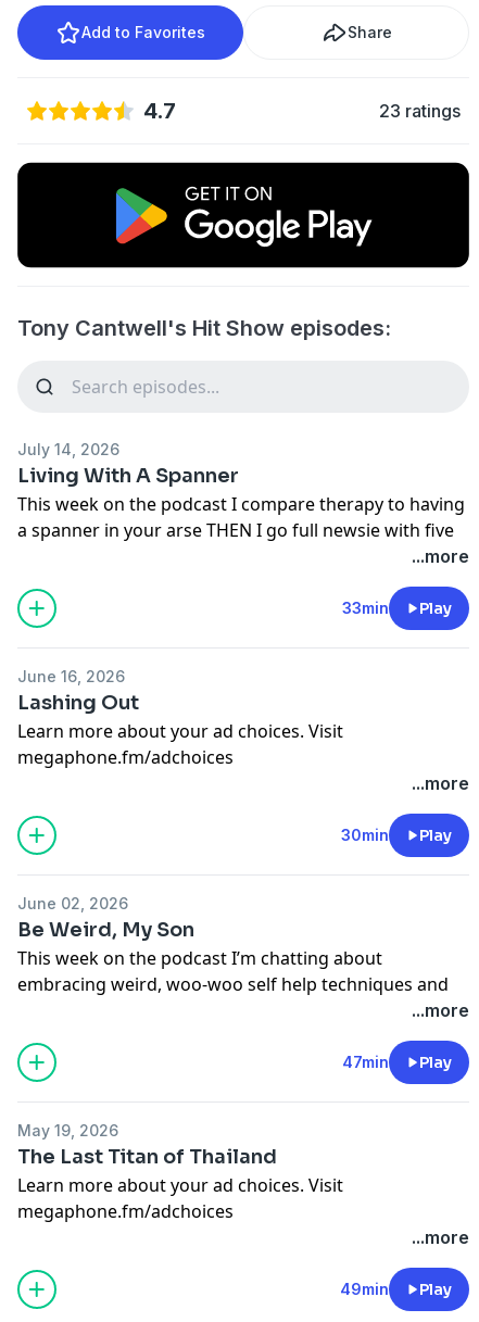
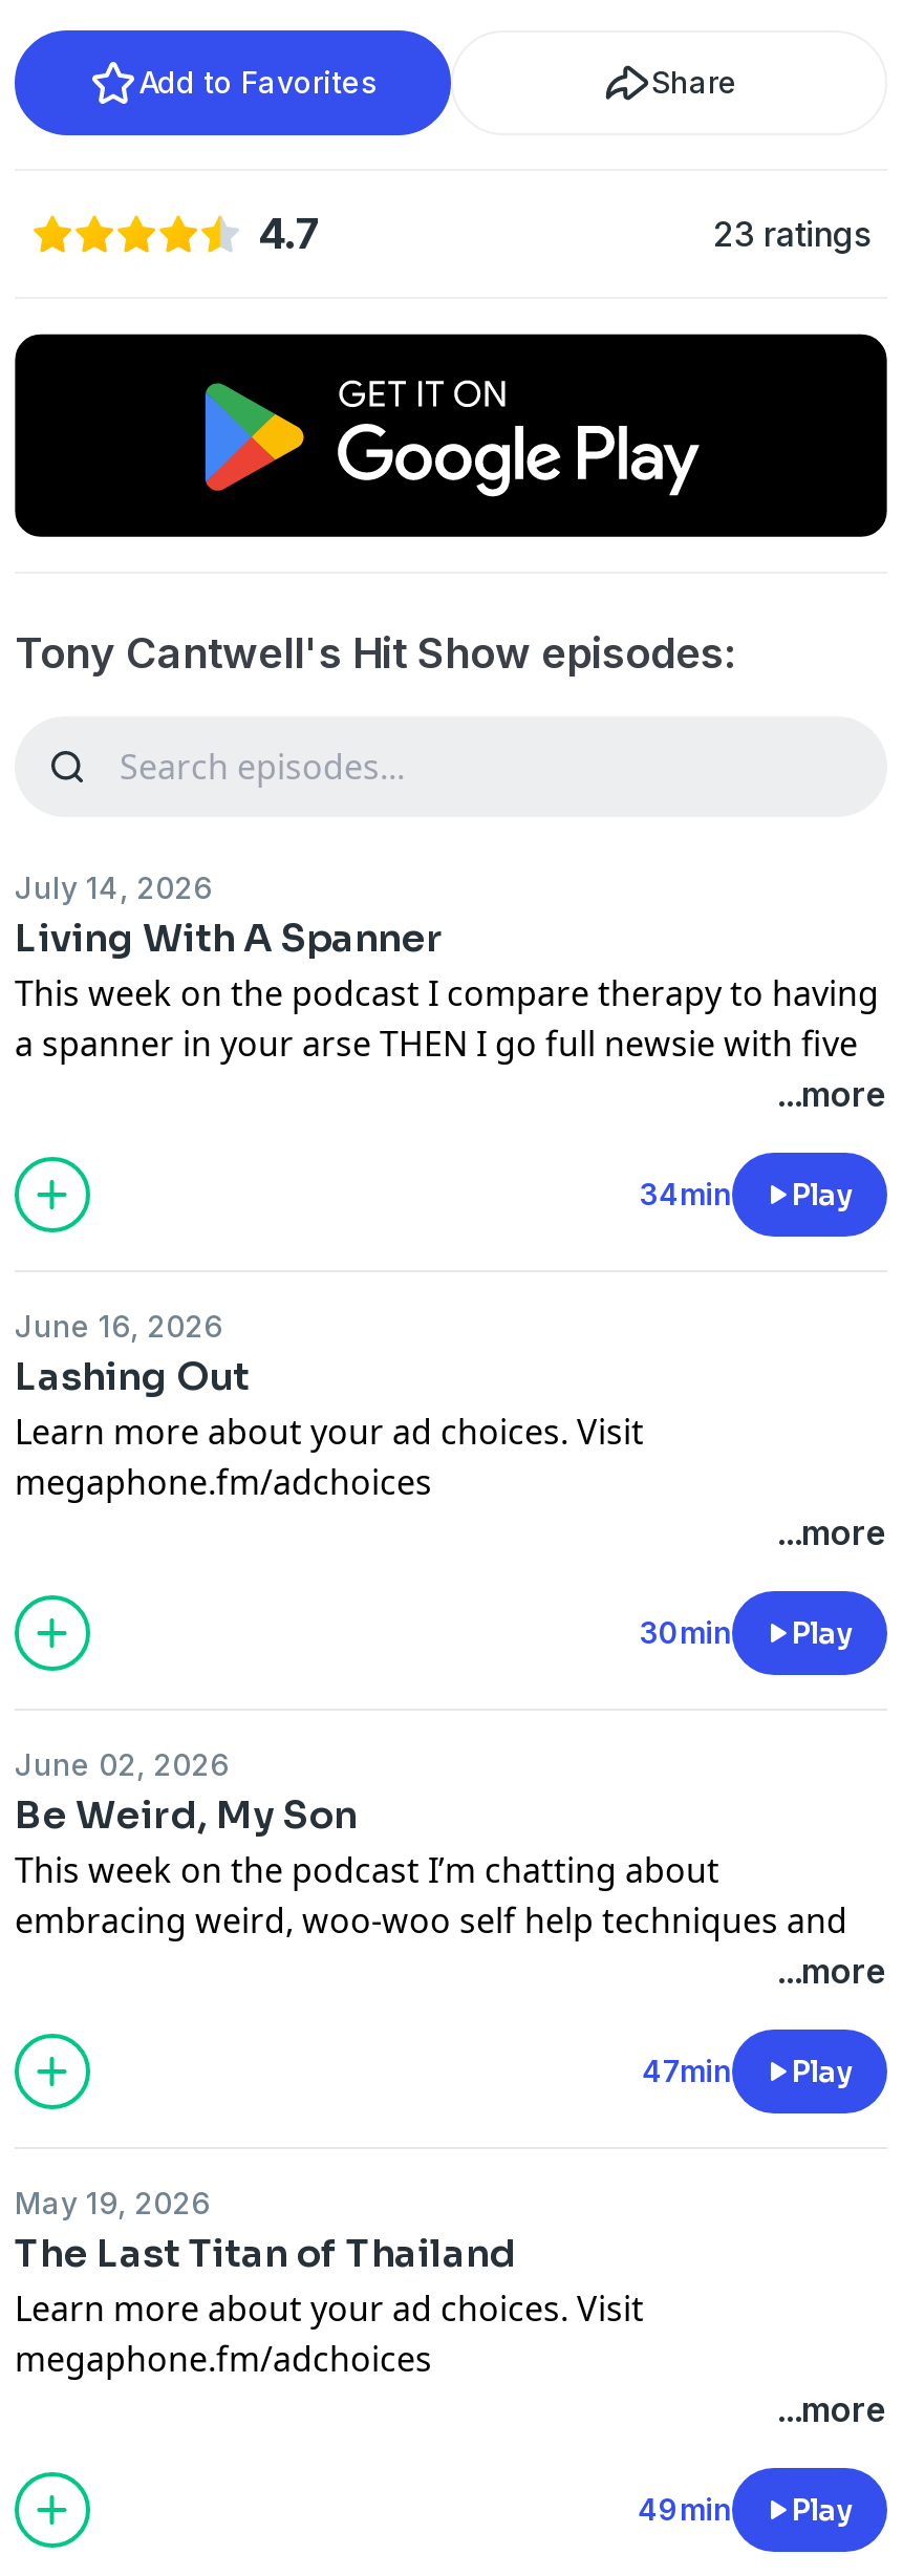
[342,598,452,618] 33min Play -> [640,1175,854,1213] 34min Play

